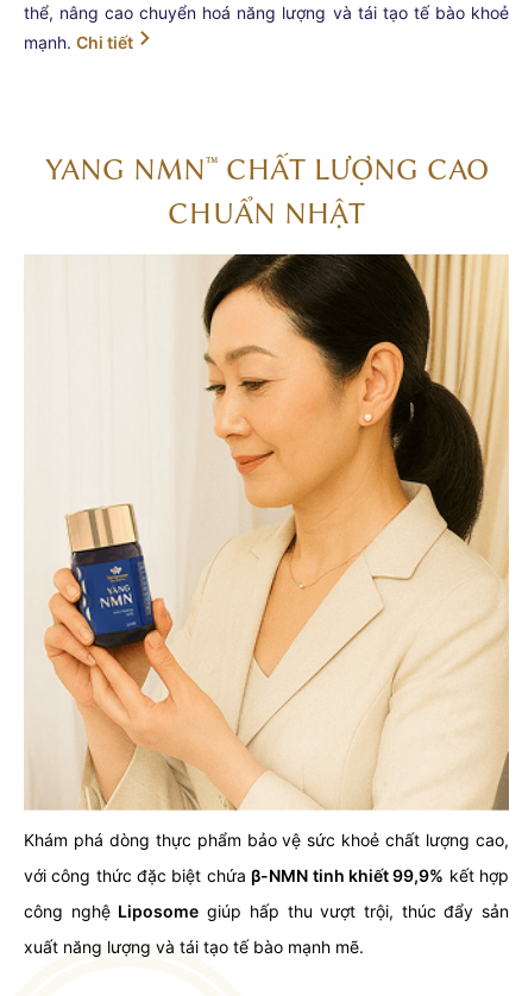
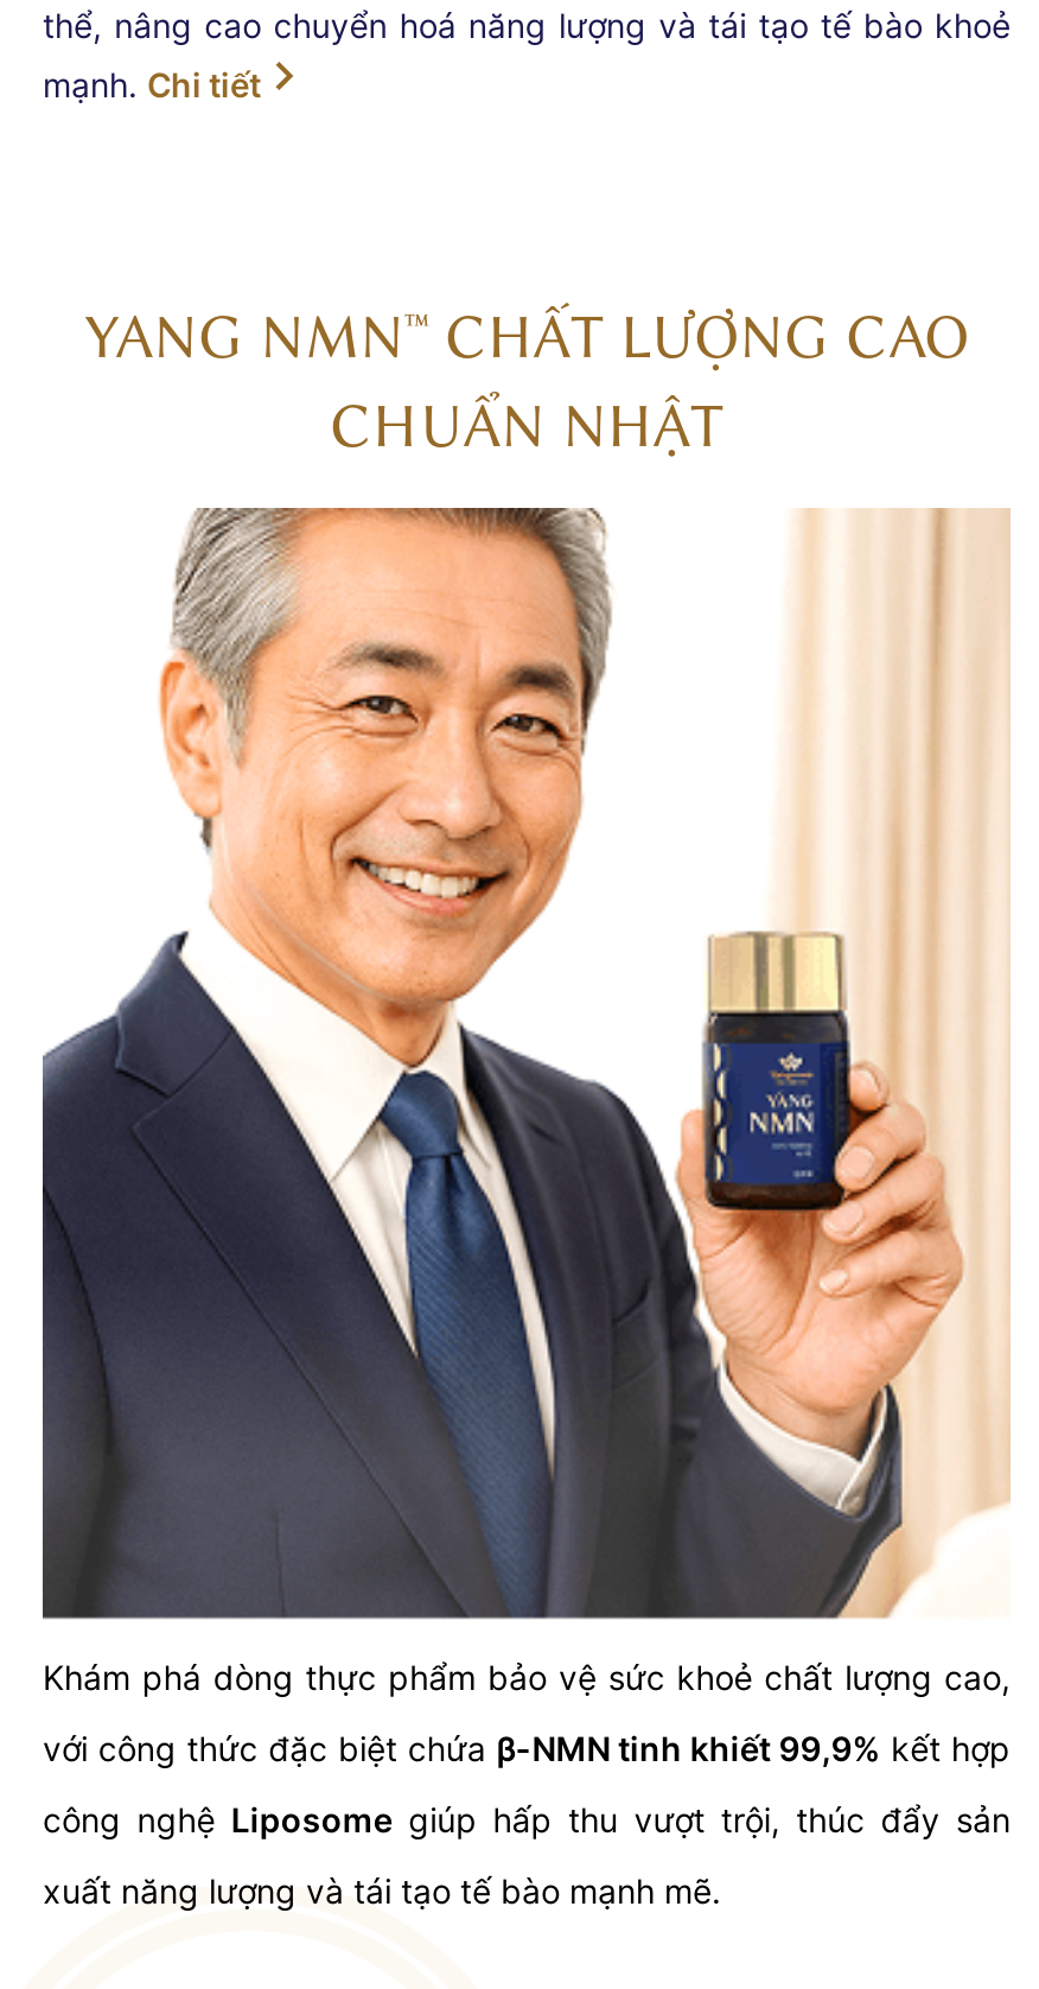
[24,253,510,812] [image] -> [40,506,1011,1621] [image]

